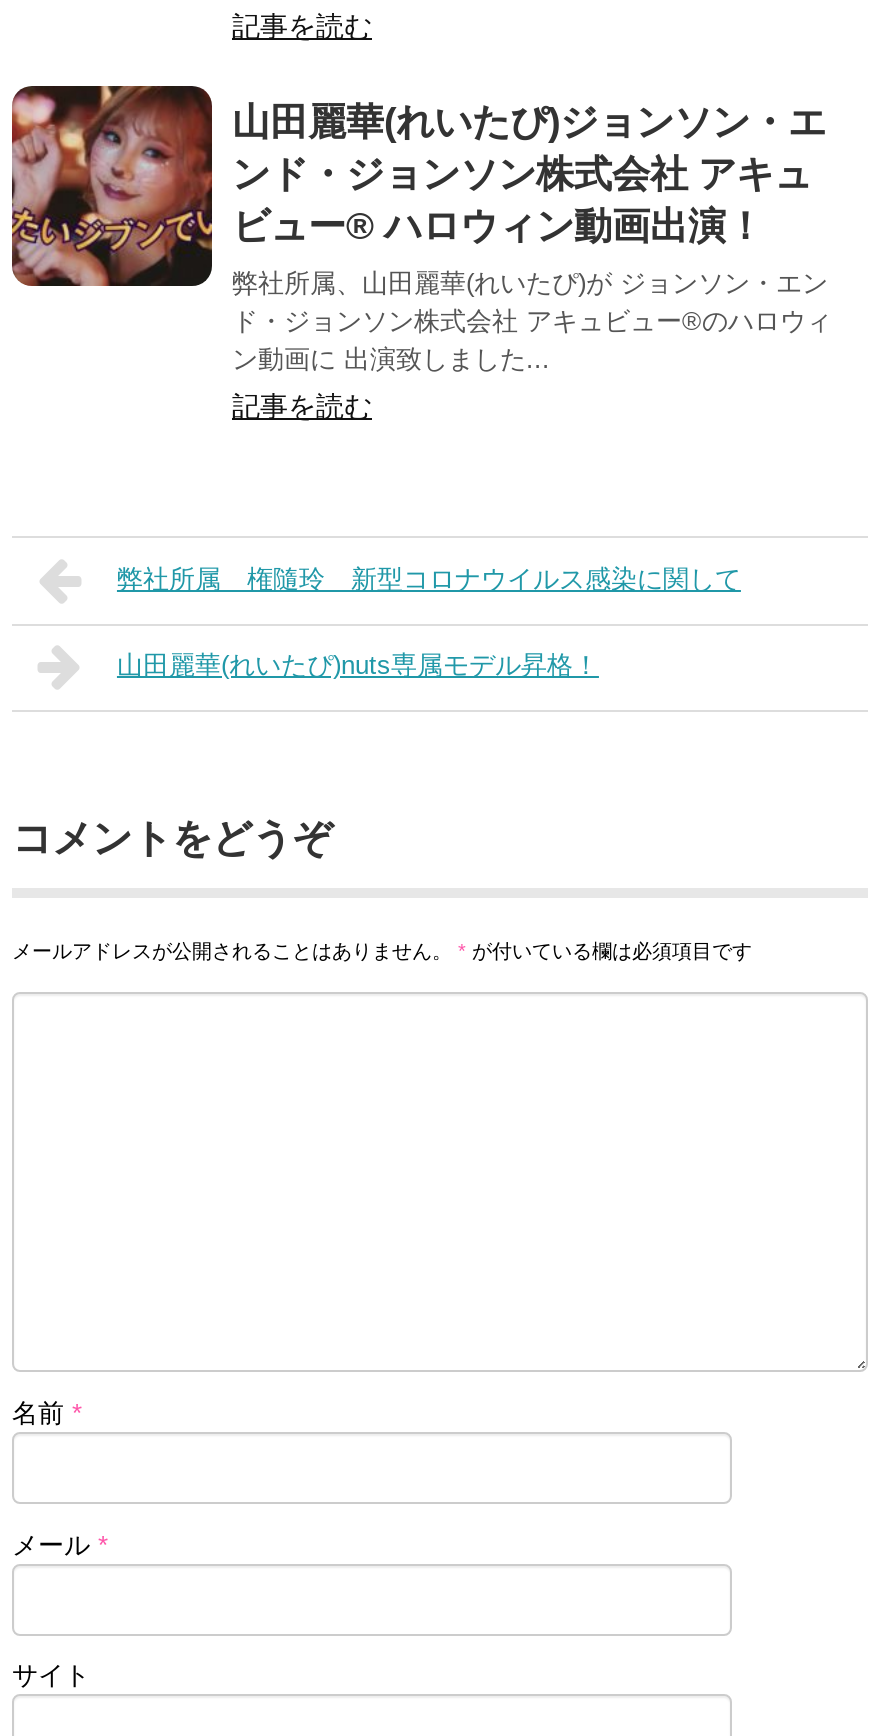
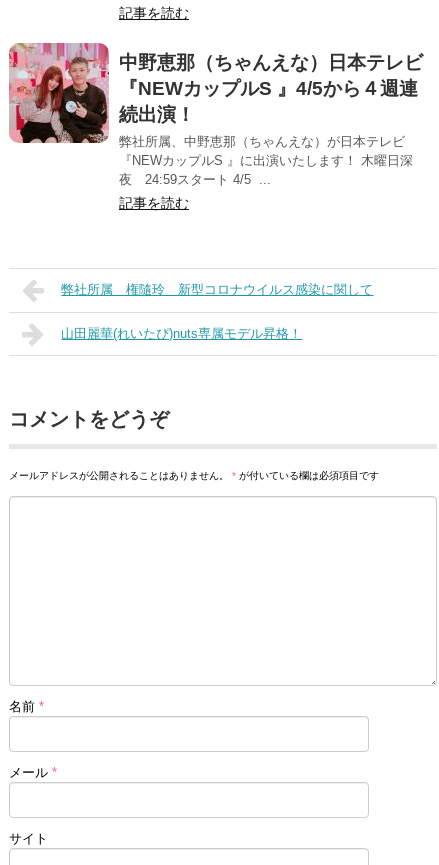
[10,83,826,289] [image] | 山田麗華(れいたぴ)ジョンソン・エ | ンド・ジョンソン株式会社 アキュ | ビュー® ハロウィン動画出演！ -> [9,42,423,144] [image] | 中野恵那（ちゃんえな）日本テレビ | 『NEWカップルS 』4/5から４週連 | 続出演！
[232,267,832,373] 弊社所属、山田麗華(れいたぴ)が ジョンソン・エン | ド・ジョンソン株式会社 アキュビュー®のハロウィ | ン動画に 出演致しました... -> [119,134,413,187] 弊社所属、中野恵那（ちゃんえな）が日本テレビ | 『NEWカップルS 』に出演いたします！ 木曜日深 | 夜 24:59スタート 4/5 ...

